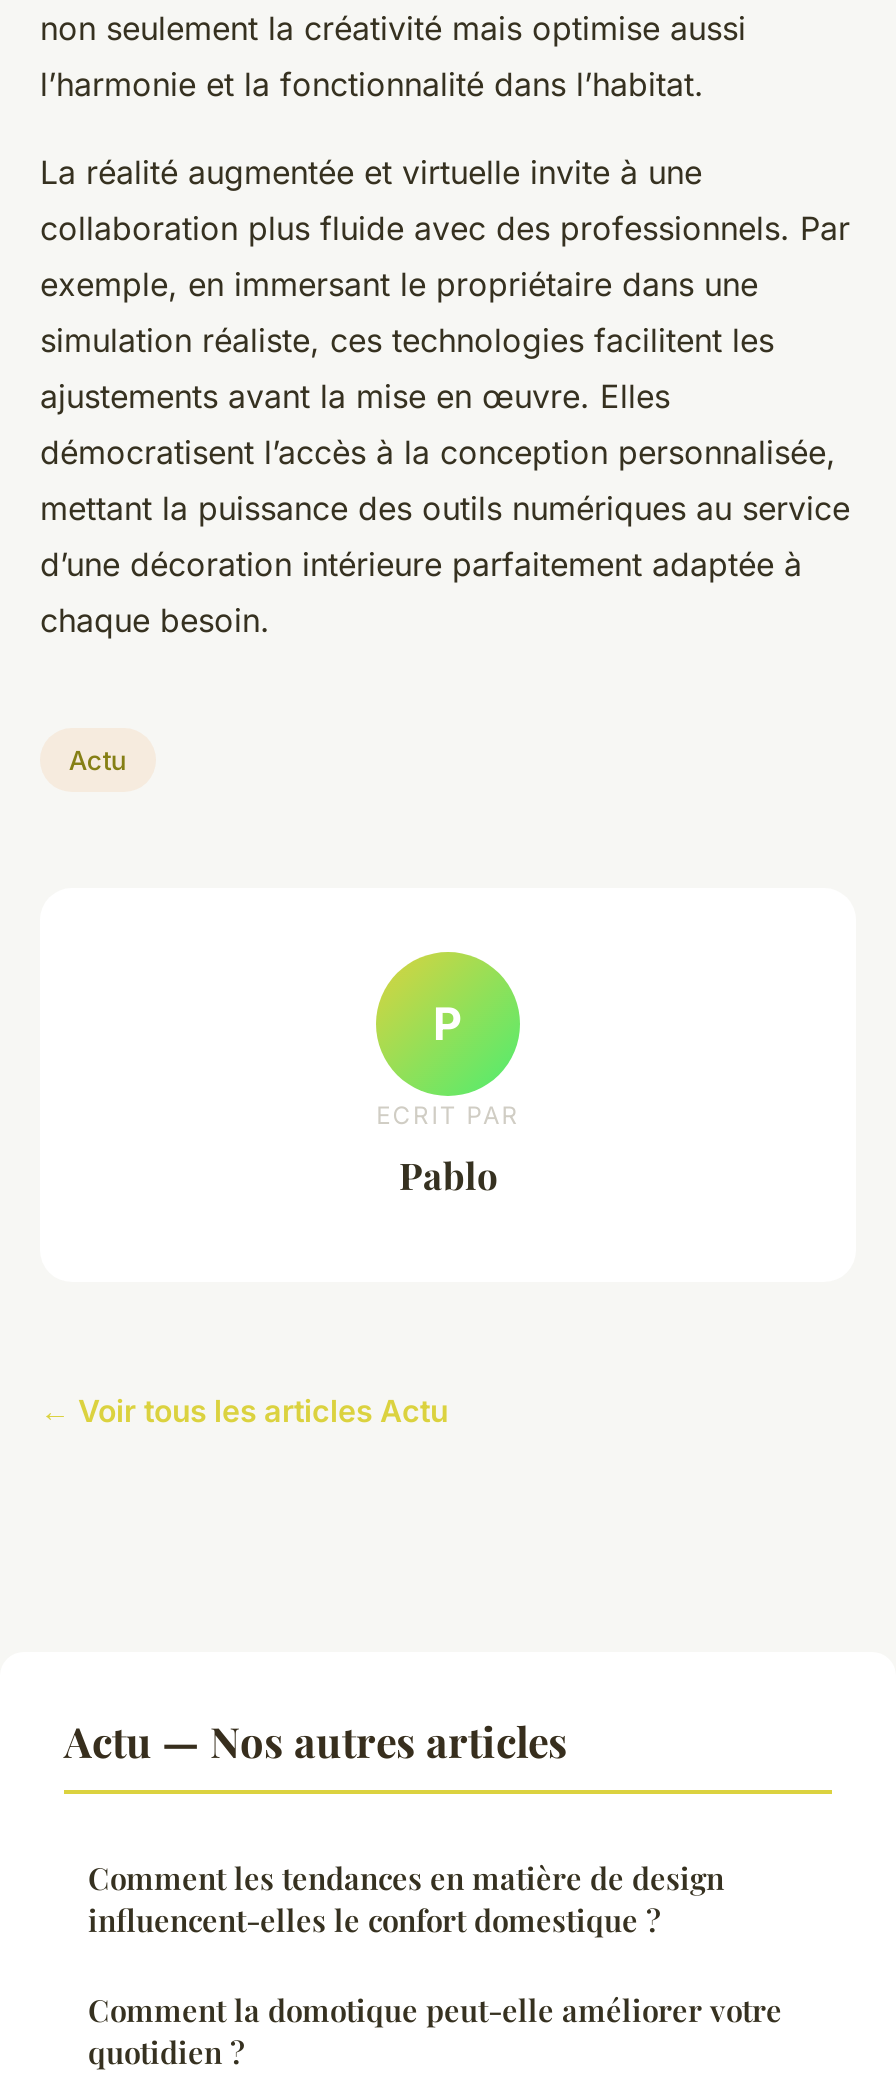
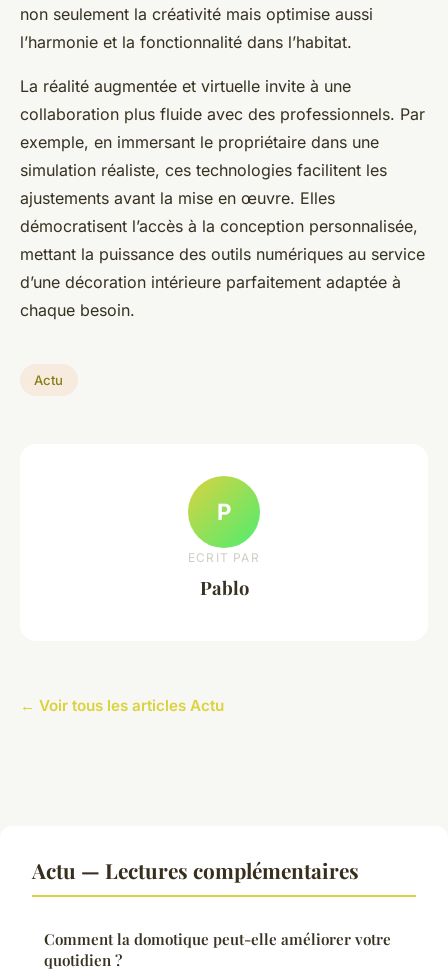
[64,1713,724,1941] Actu — Nos autres articles | Comment les tendances en matière de design | influencent-elles le confort domestique ? -> [32,856,359,884] Actu — Lectures complémentaires

